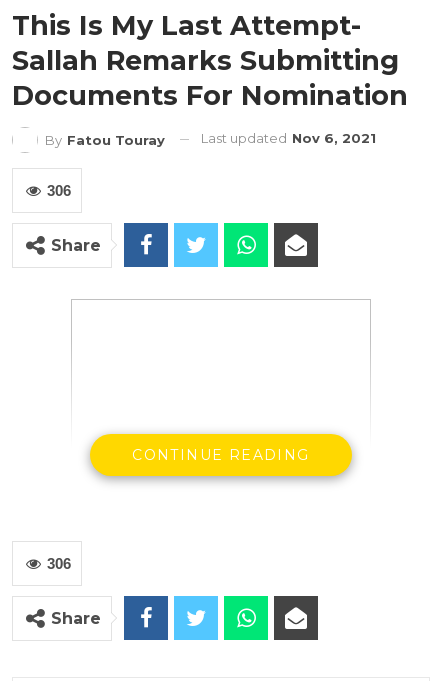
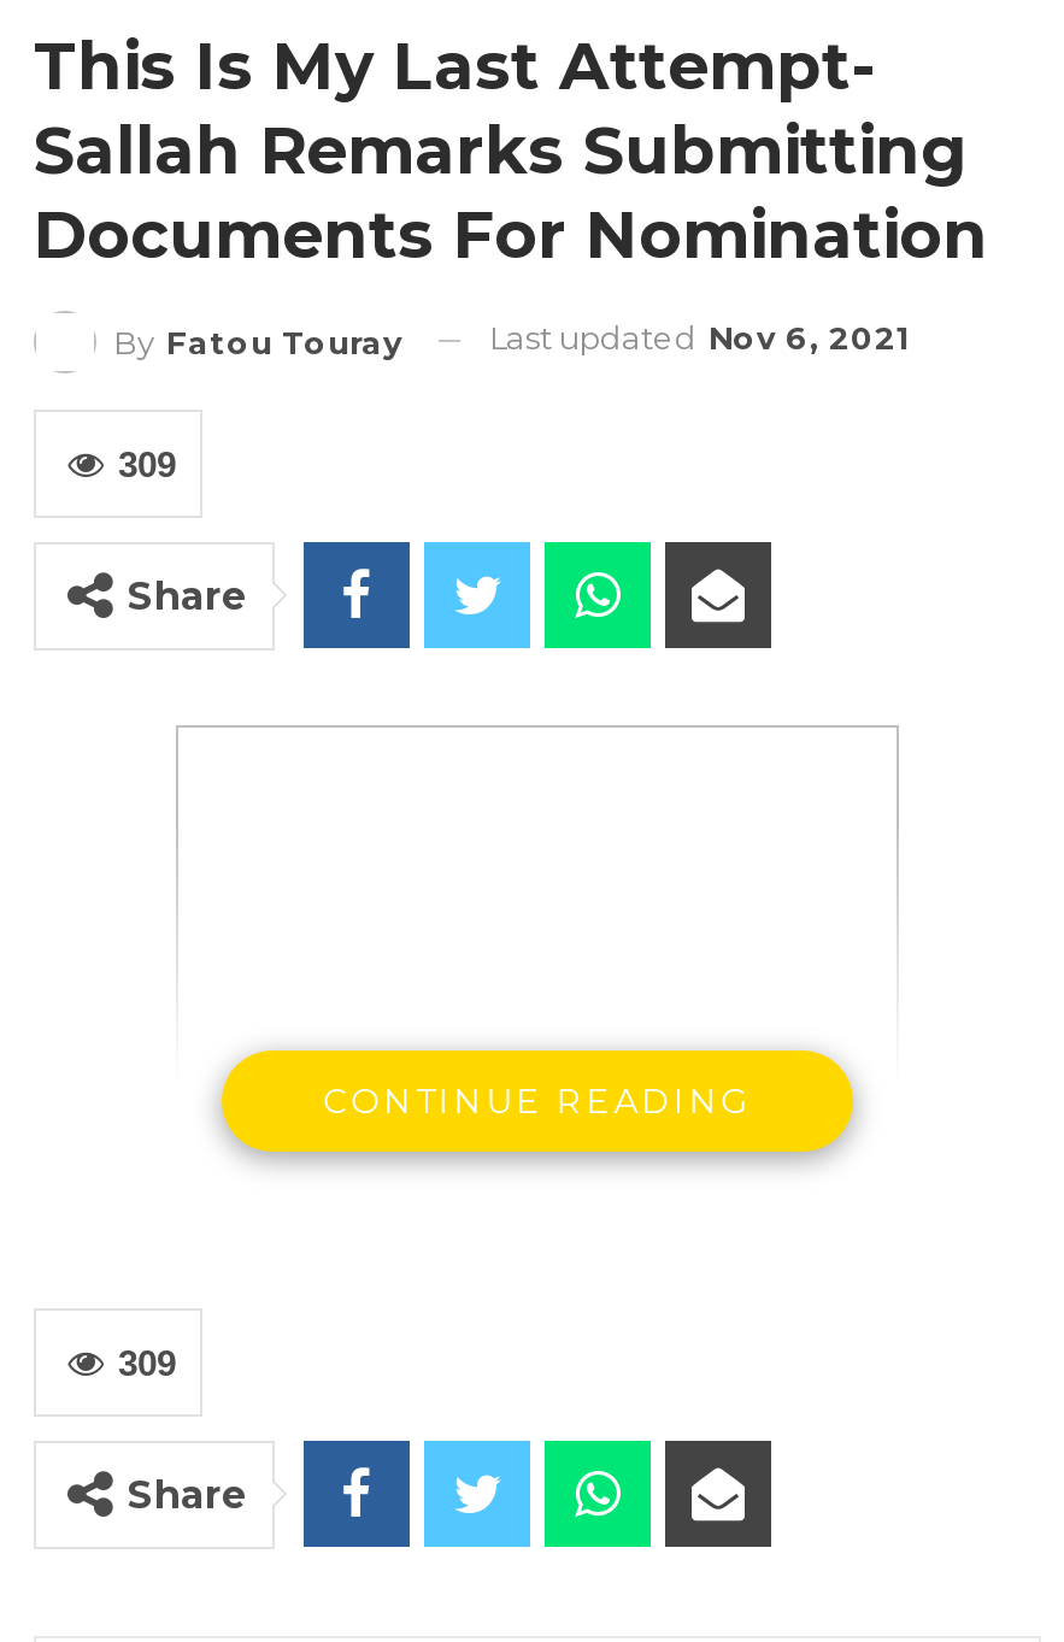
[47,182,71,199] 306 -> [118,442,176,483] 309
[47,555,71,572] 306 -> [118,1341,176,1382] 309

